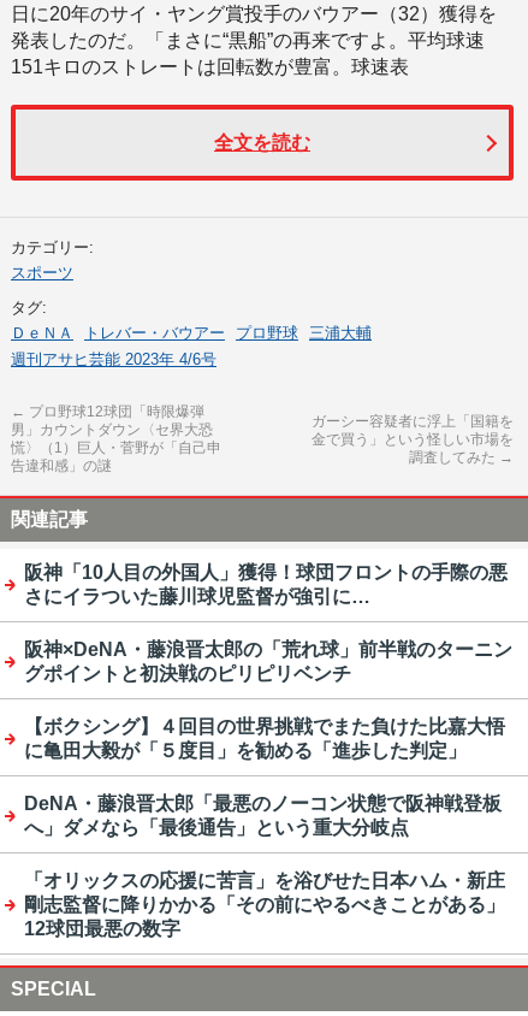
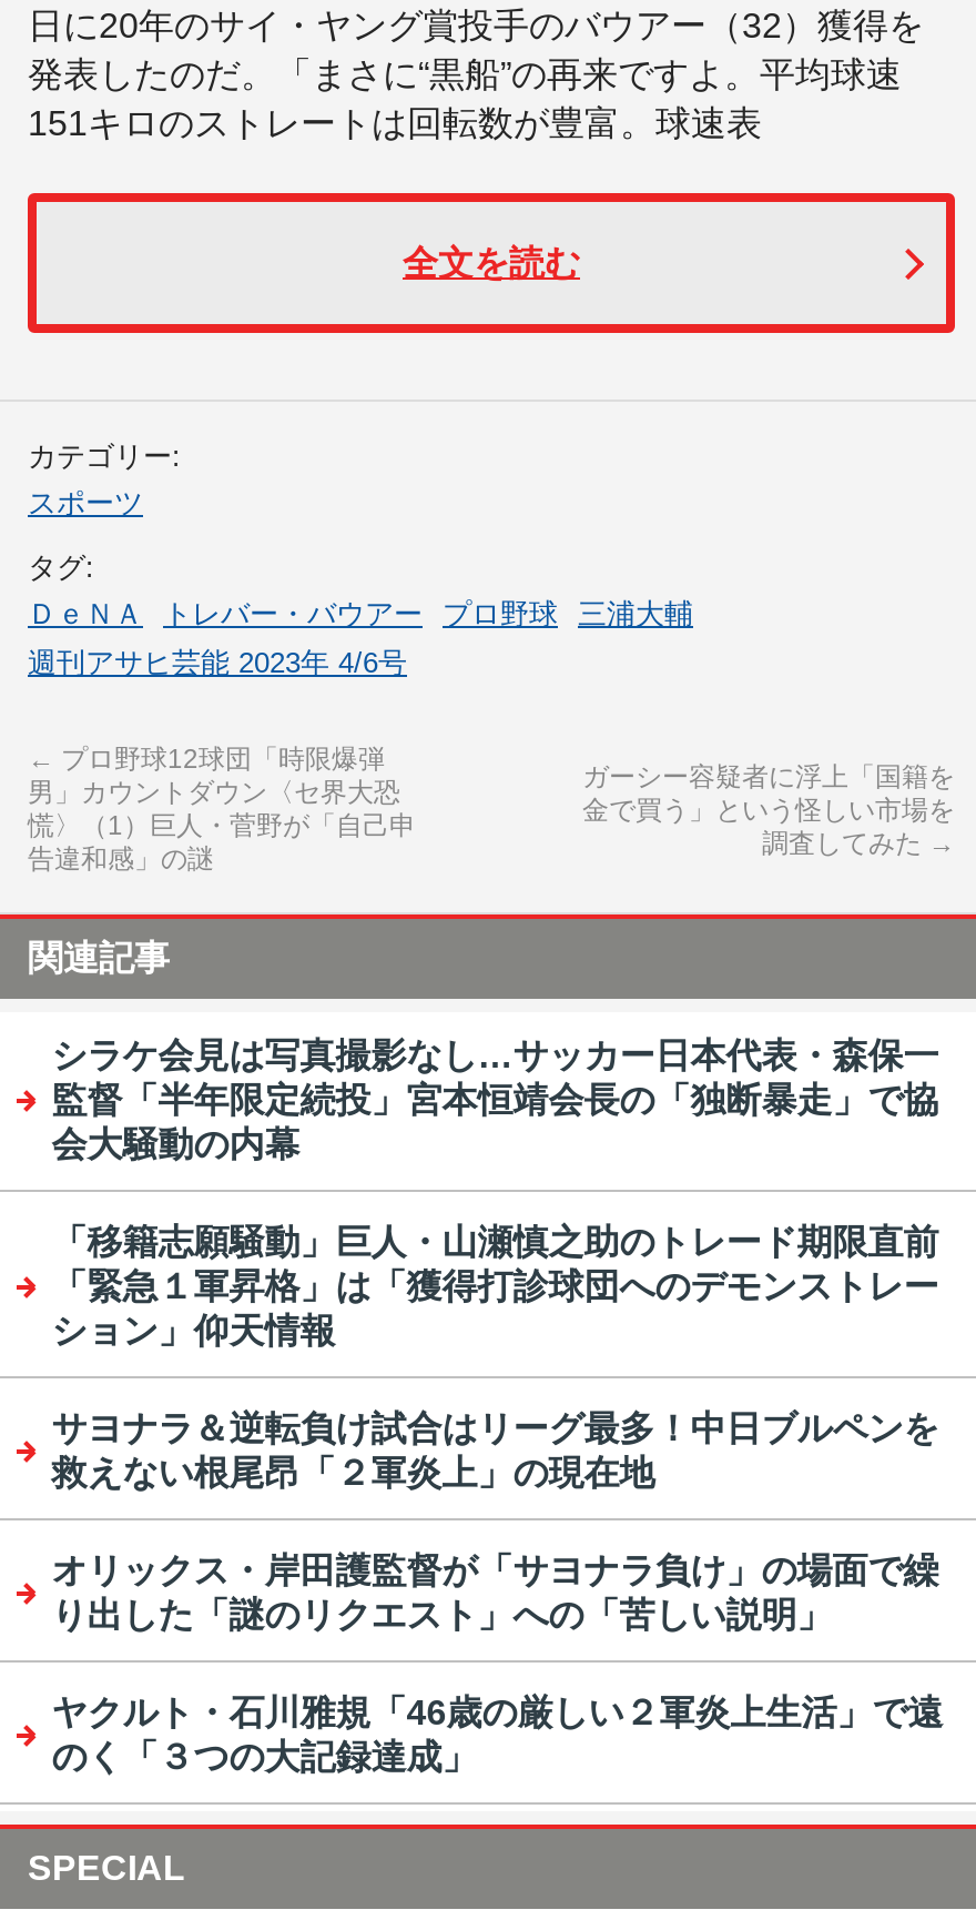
[24,562,507,607] 阪神「10人目の外国人」獲得！球団フロントの手際の悪 | さにイラついた藤川球児監督が強引に… -> [51,1037,939,1163] シラケ会見は写真撮影なし…サッカー日本代表・森保一 | 監督「半年限定続投」宮本恒靖会長の「独断暴走」で協 | 会大騒動の内幕
[24,639,512,684] 阪神×DeNA・藤浪晋太郎の「荒れ球」前半戦のターニン | グポイントと初決戦のピリピリベンチ -> [51,1223,939,1350] 「移籍志願騒動」巨人・山瀬慎之助のトレード期限直前 | 「緊急１軍昇格」は「獲得打診球団へのデモンストレー | ション」仰天情報
[24,716,505,761] 【ボクシング】４回目の世界挑戦でまた負けた比嘉大悟 | に亀田大毅が「５度目」を勧める「進歩した判定」 -> [51,1409,939,1492] サヨナラ＆逆転負け試合はリーグ最多！中日ブルペンを | 救えない根尾昂「２軍炎上」の現在地
[24,793,501,838] DeNA・藤浪晋太郎「最悪のノーコン状態で阪神戦登板 | へ」ダメなら「最後通告」という重大分岐点 -> [51,1552,939,1634] オリックス・岸田護監督が「サヨナラ負け」の場面で繰 | り出した「謎のリクエスト」への「苦しい説明」
[24,870,505,939] 「オリックスの応援に苦言」を浴びせた日本ハム・新庄 | 剛志監督に降りかかる「その前にやるべきことがある」 | 12球団最悪の数字 -> [51,1694,943,1776] ヤクルト・石川雅規「46歳の厳しい２軍炎上生活」で遠 | のく「３つの大記録達成」

